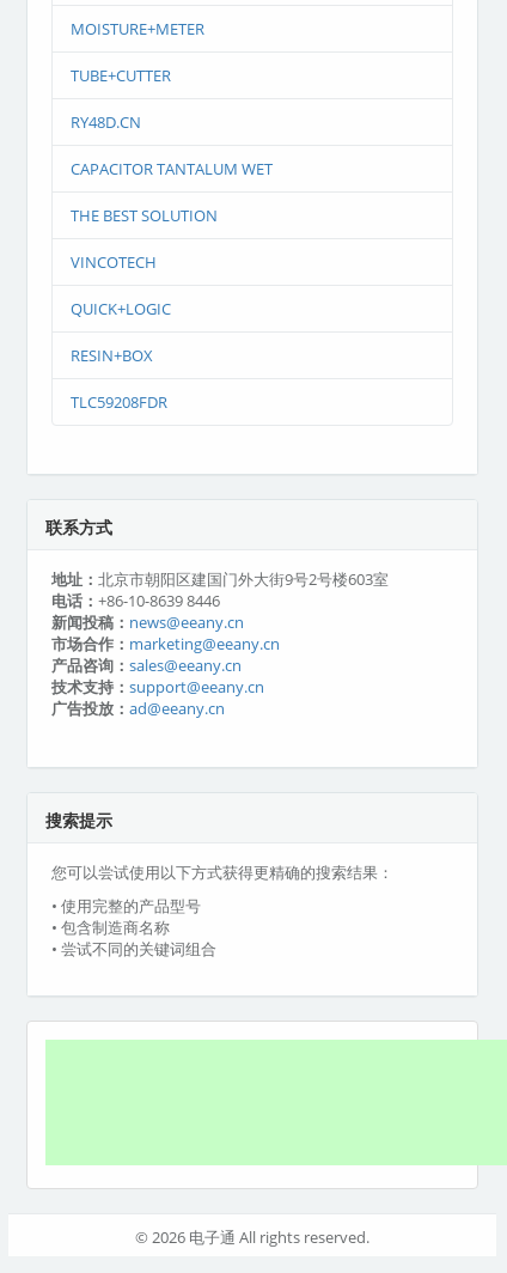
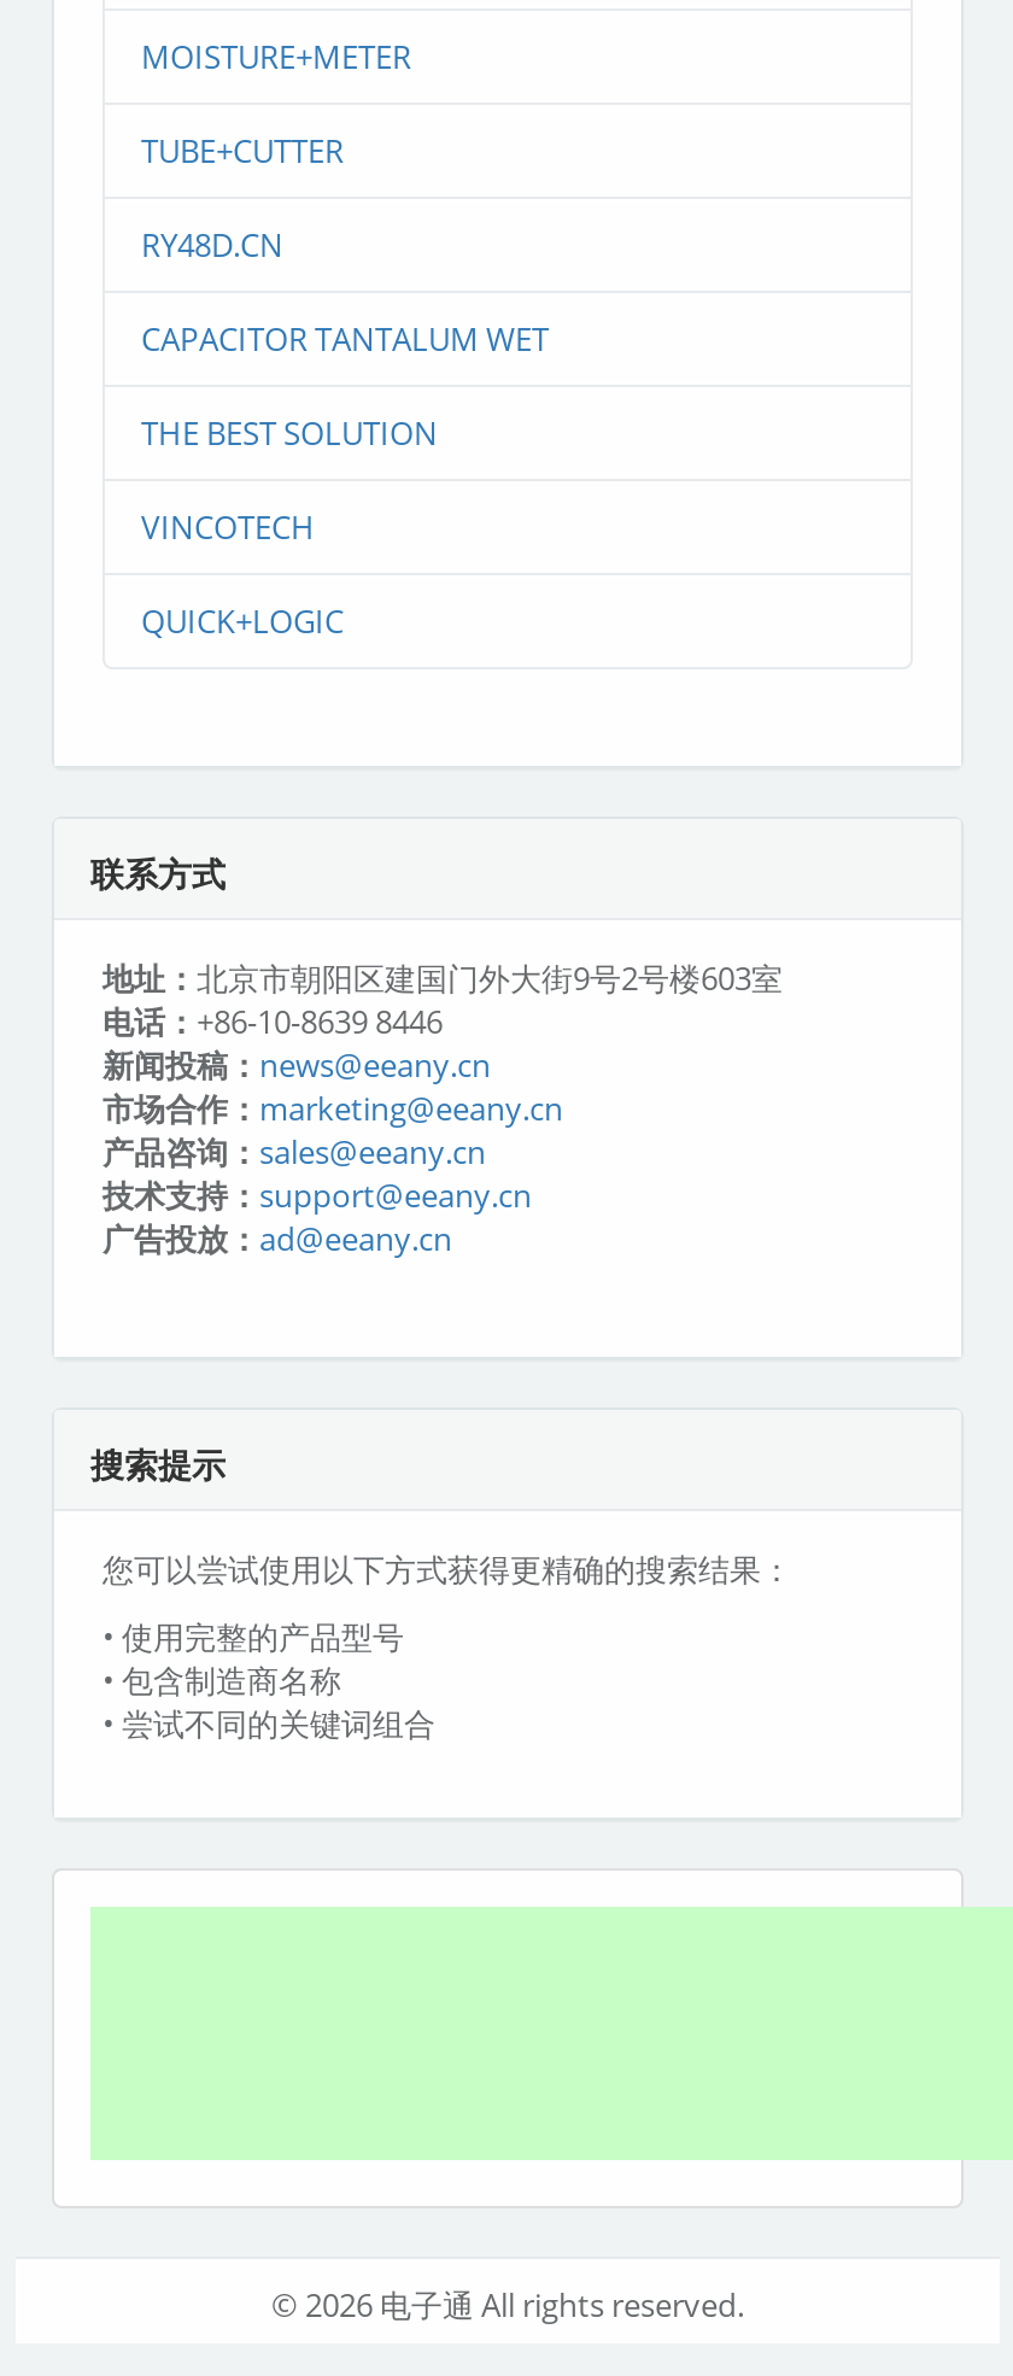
[71,345,167,413] RESIN+BOX | TLC59208FDR -> none

